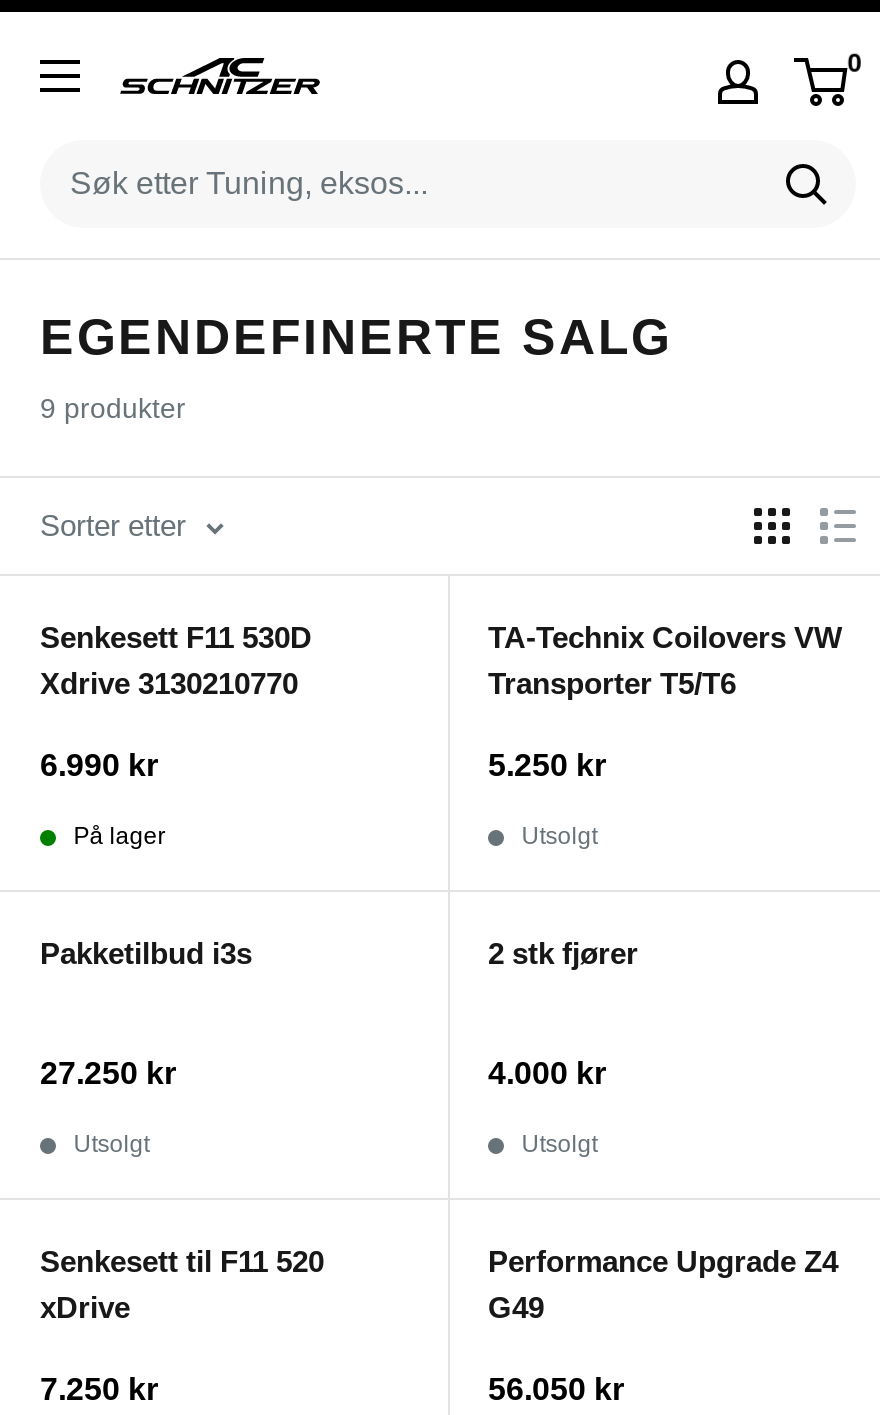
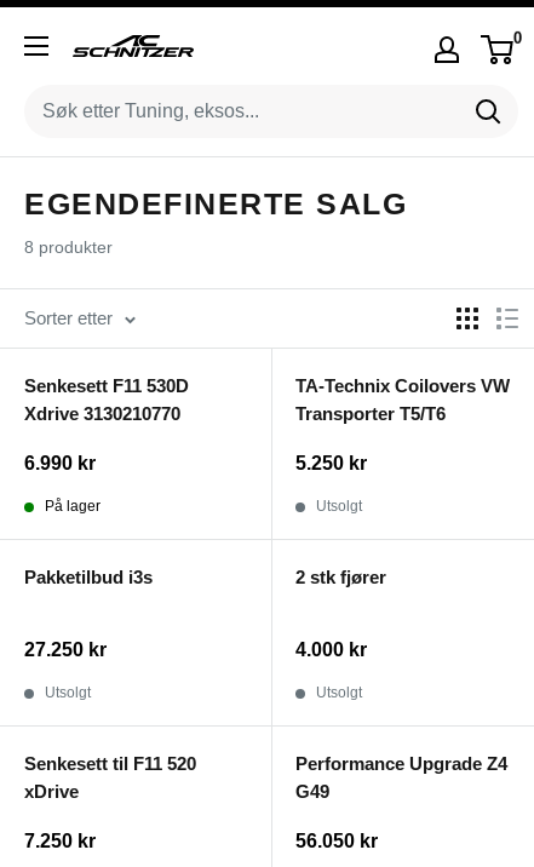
[40,392,186,424] 9 produkter -> [24,237,113,257] 8 produkter

